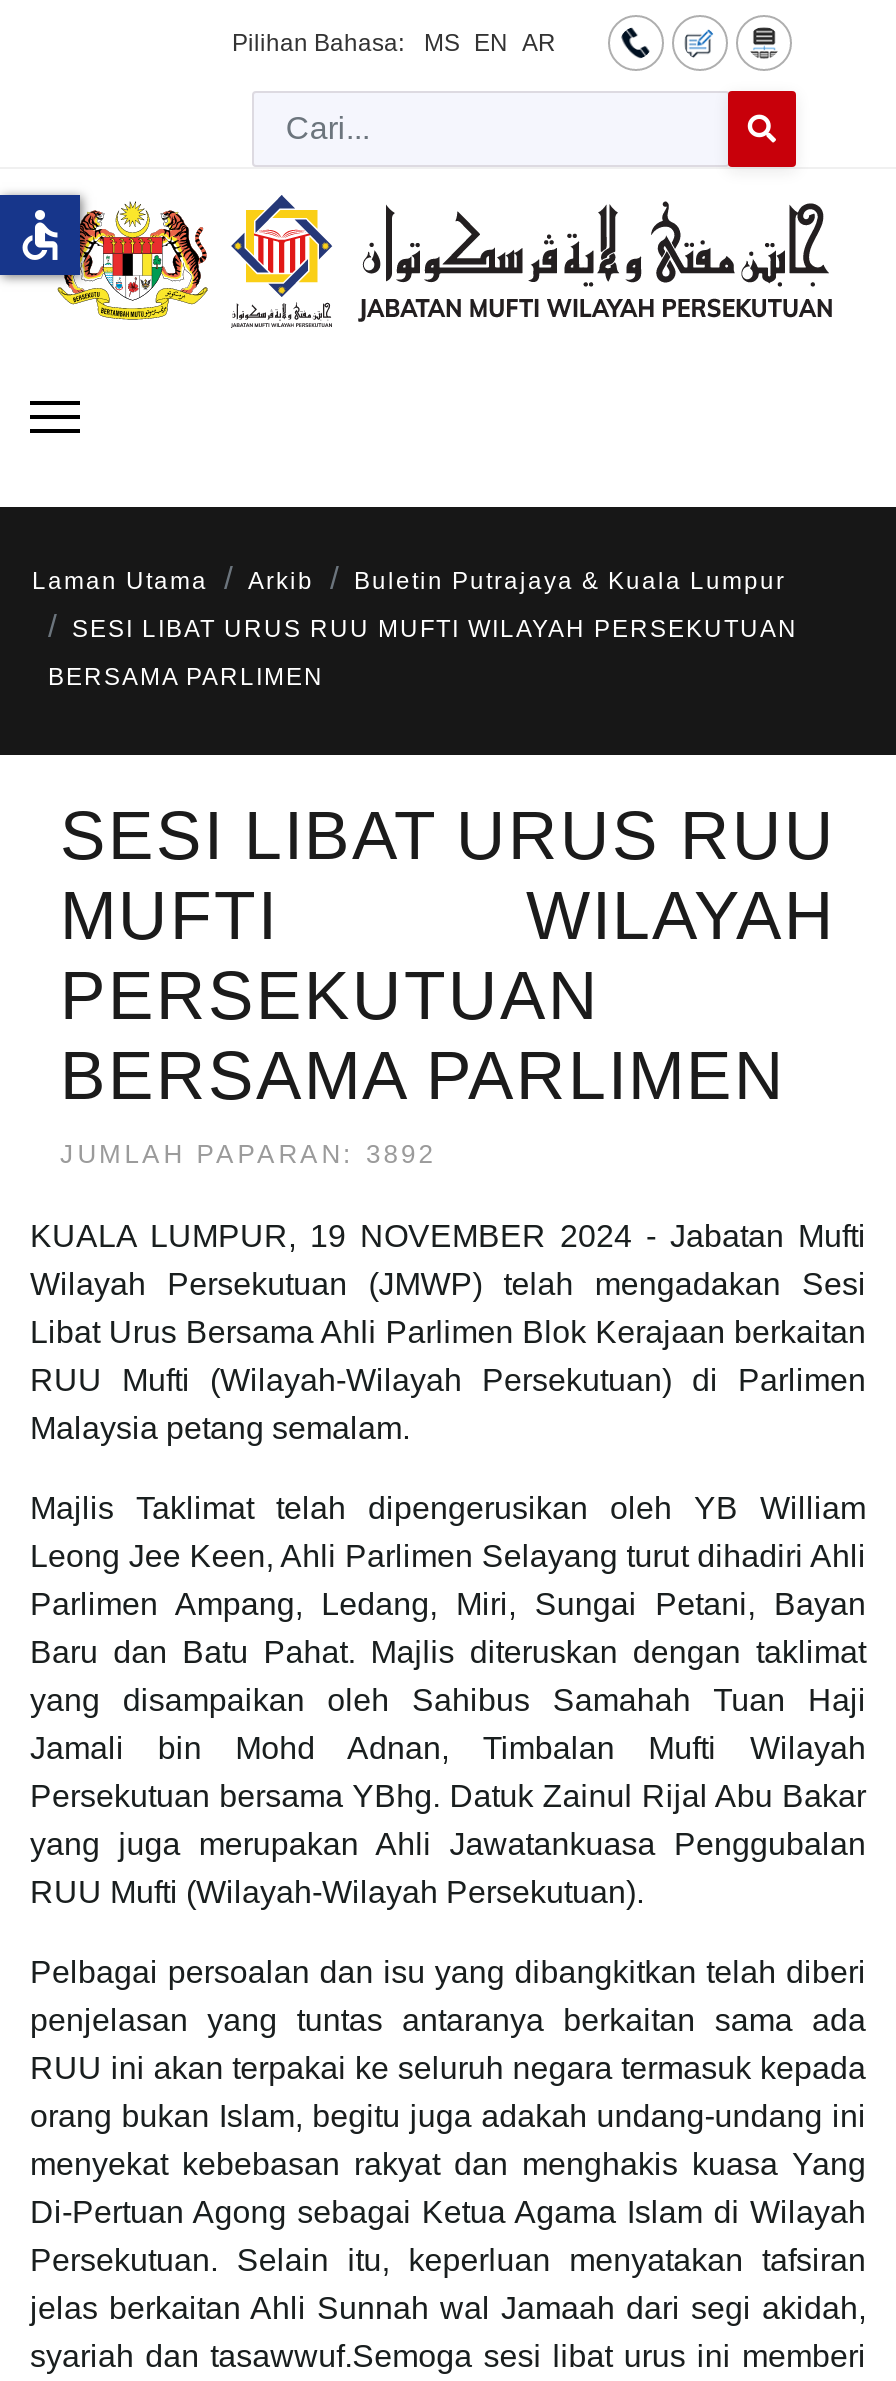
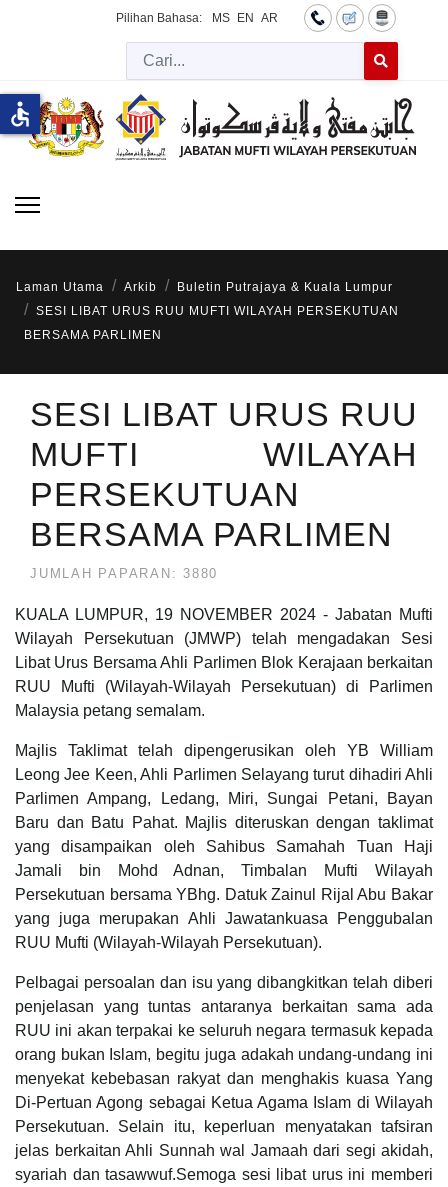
[60,1140,436,1170] JUMLAH PAPARAN: 3892 -> [30,566,218,581] JUMLAH PAPARAN: 3880

